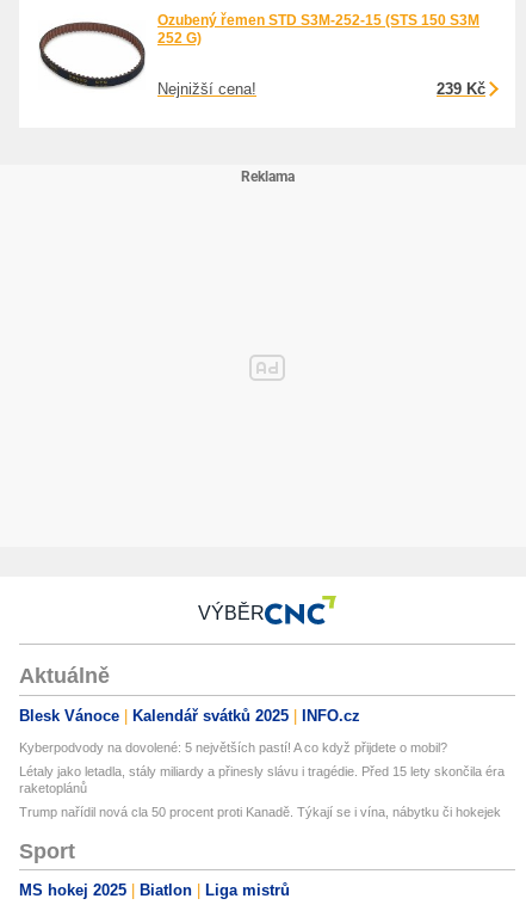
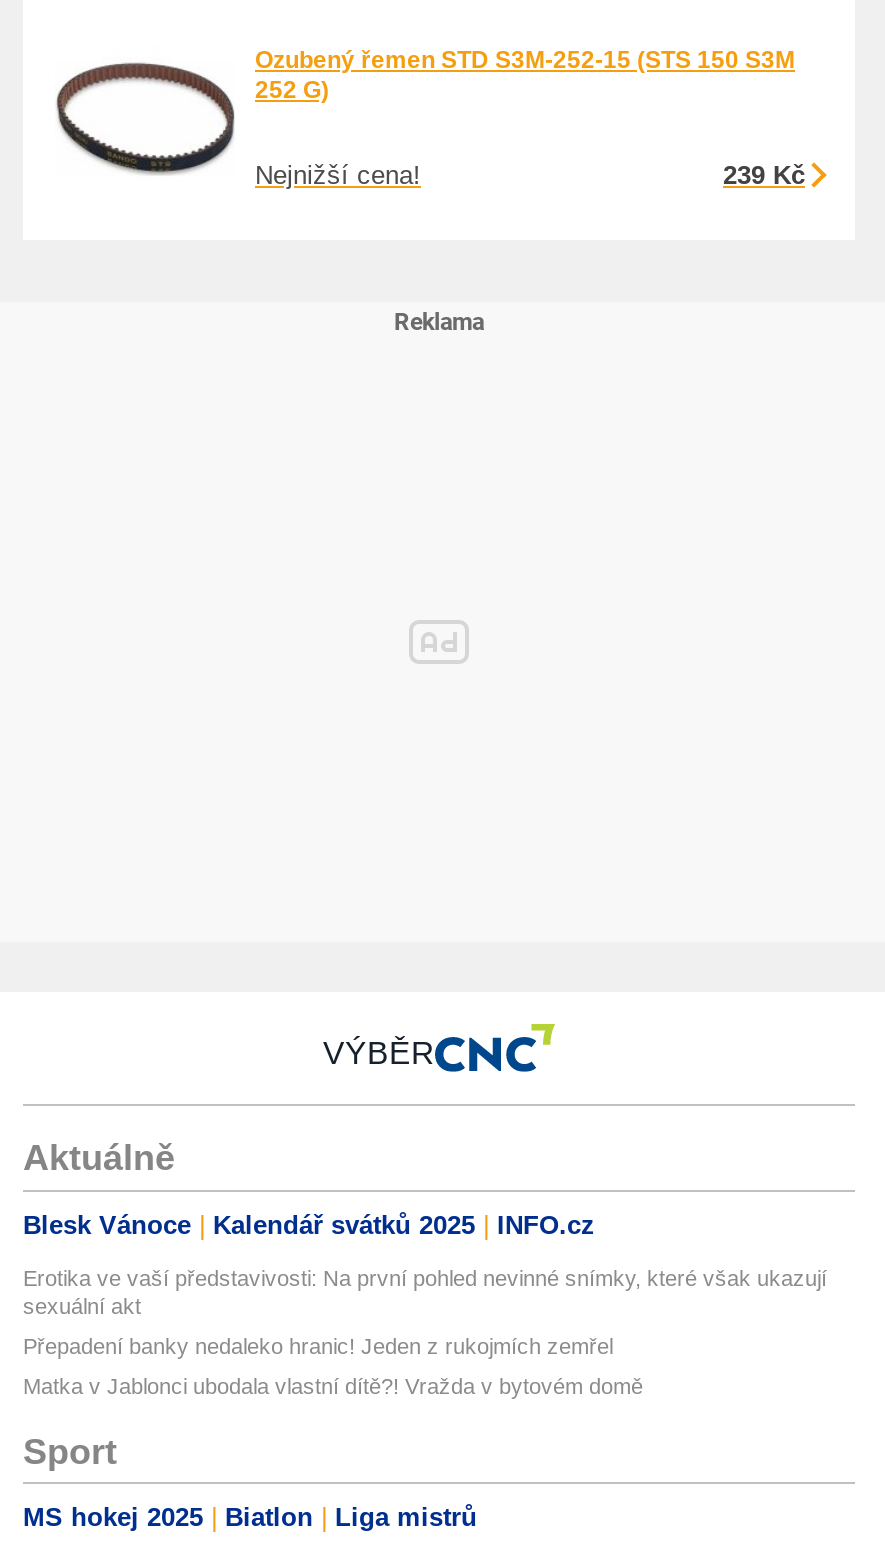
[19,740,447,754] Kyberpodvody na dovolené: 5 největších pastí! A co když přijdete o mobil? -> [23,1266,827,1318] Erotika ve vaší představivosti: Na první pohled nevinné snímky, které však ukazují | sexuální akt
[19,764,505,795] Létaly jako letadla, stály miliardy a přinesly slávu i tragédie. Před 15 lety skončila éra | raketoplánů -> [23,1334,613,1358] Přepadení banky nedaleko hranic! Jeden z rukojmích zemřel
[19,805,501,819] Trump nařídil nová cla 50 procent proti Kanadě. Týkají se i vína, nábytku či hokejek -> [23,1374,643,1398] Matka v Jablonci ubodala vlastní dítě?! Vražda v bytovém domě

